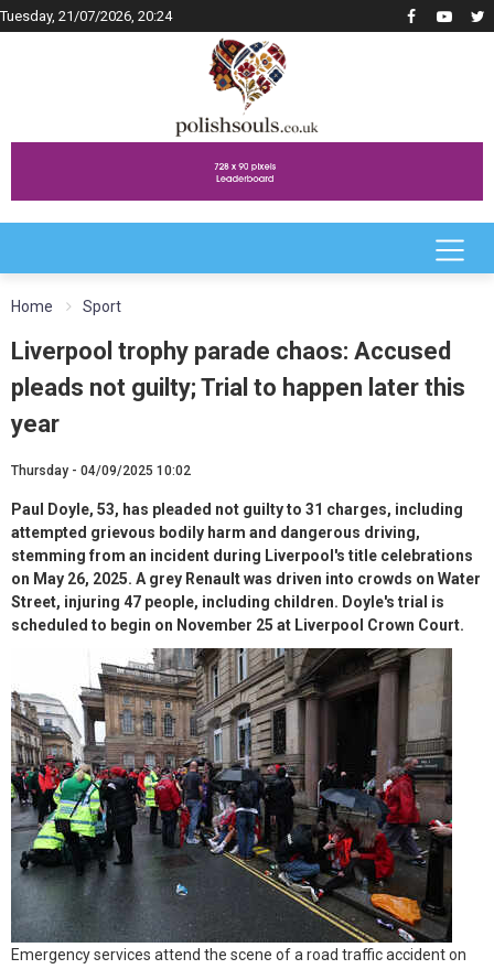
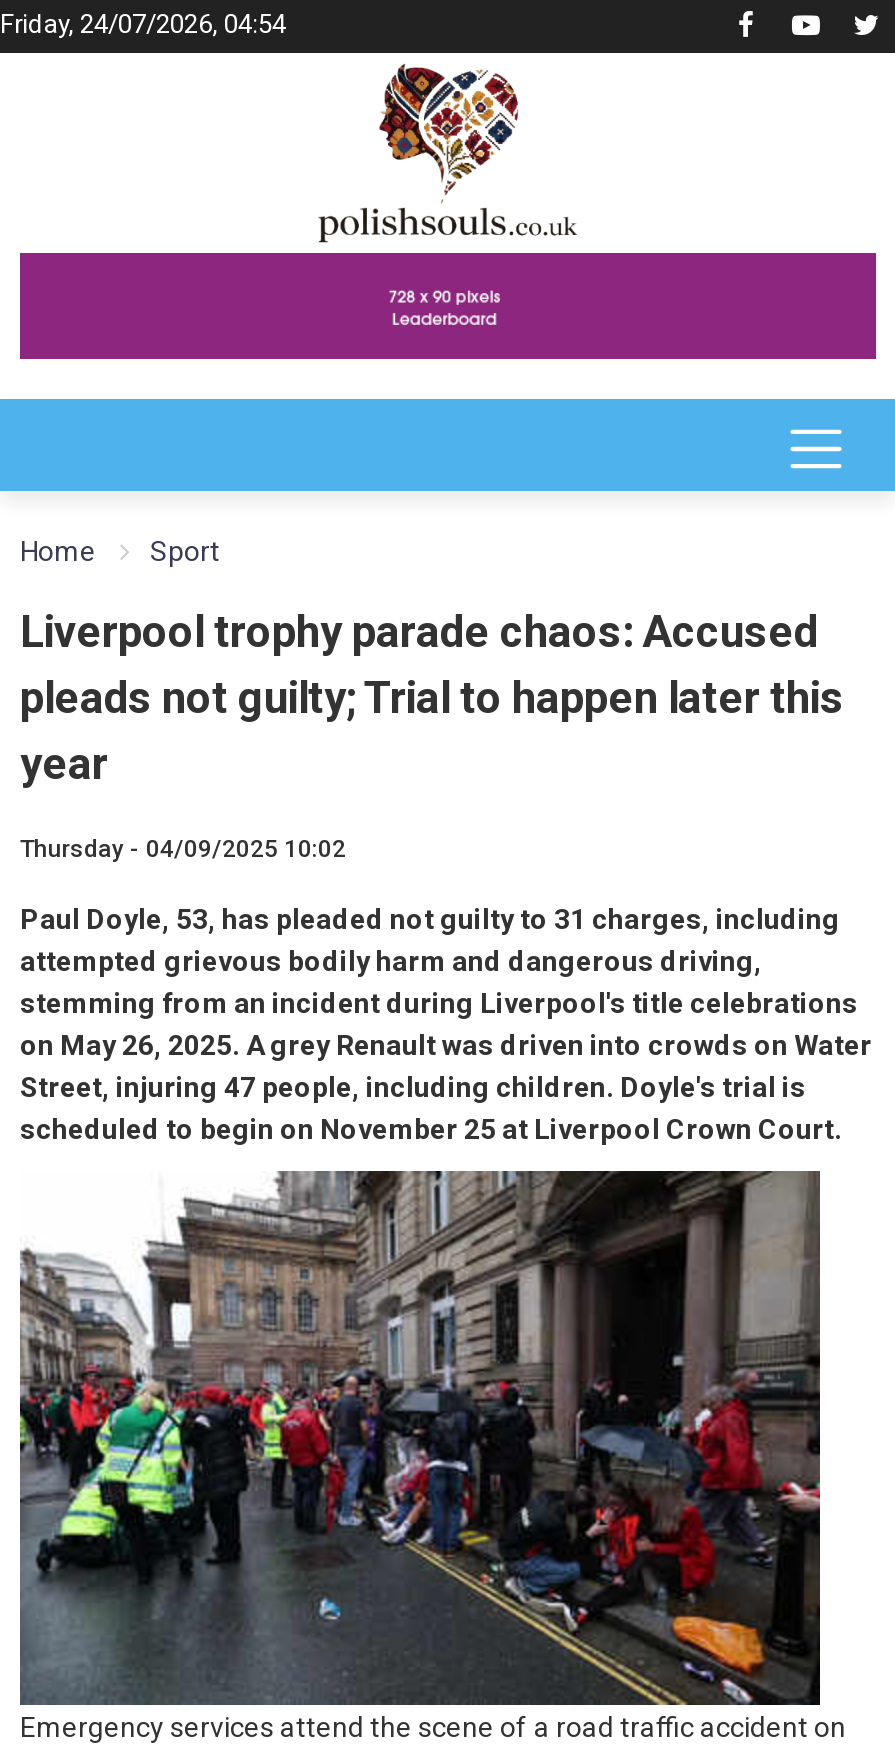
[0,8,172,24] Tuesday, 21/07/2026, 20:24 -> [0,9,286,39] Friday, 24/07/2026, 04:54

